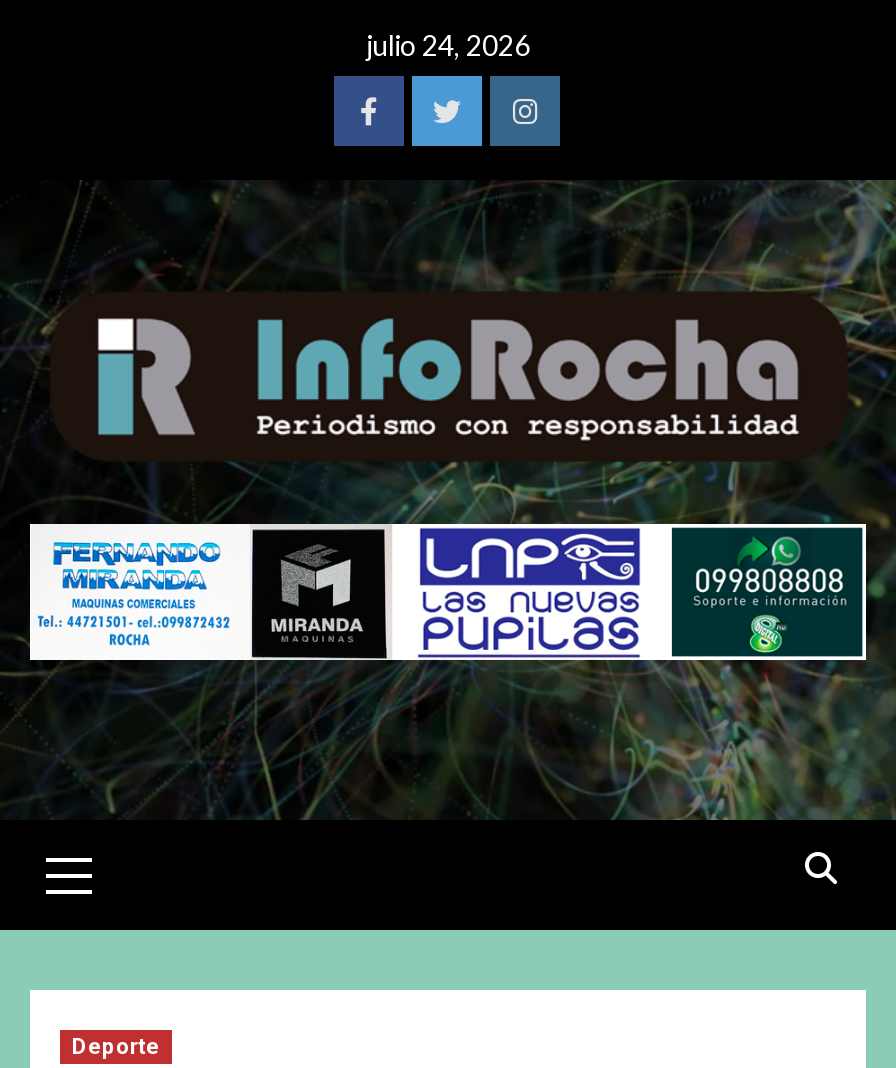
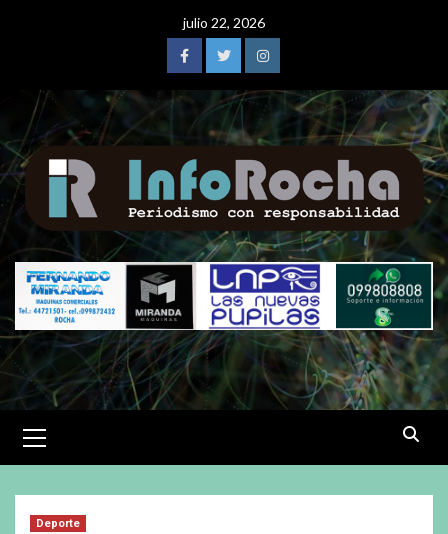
[366,28,530,62] julio 24, 2026 -> [183,14,265,31] julio 22, 2026

